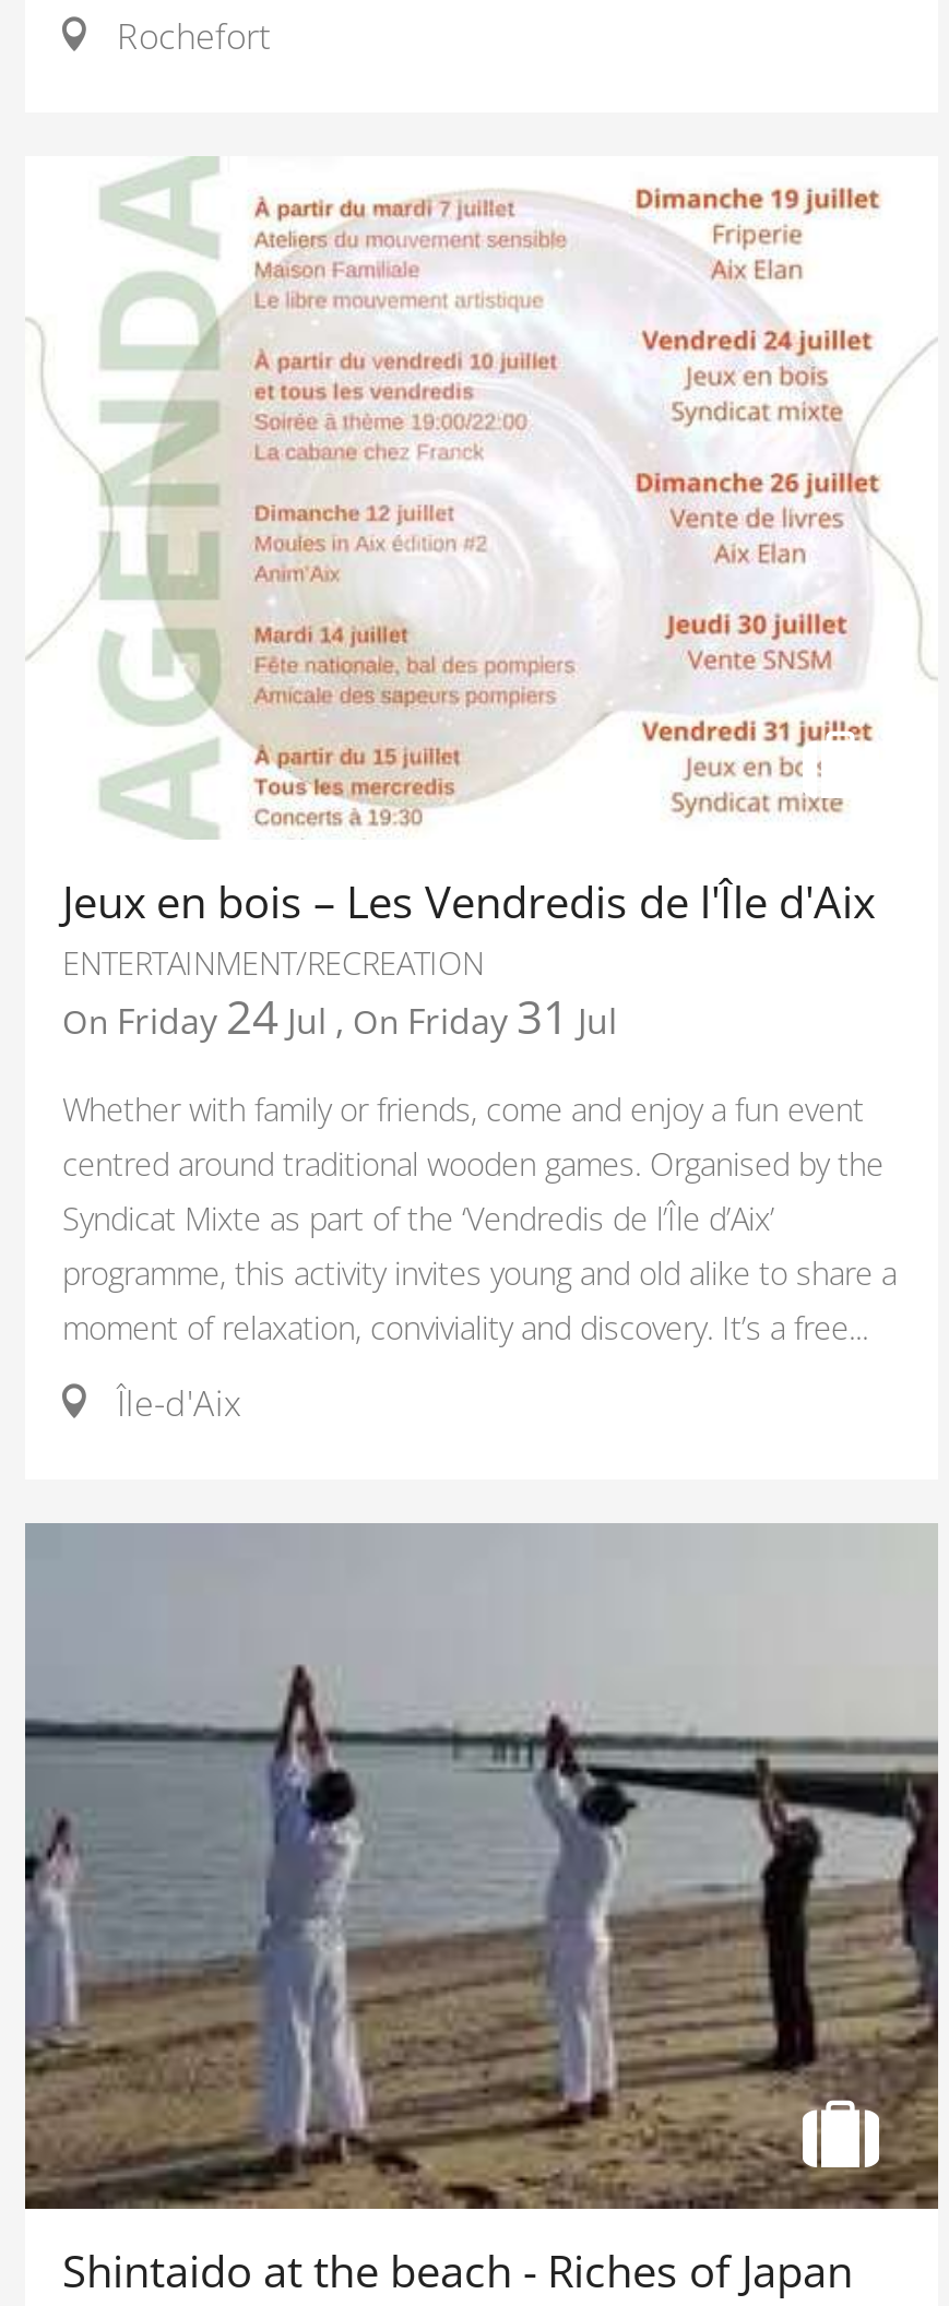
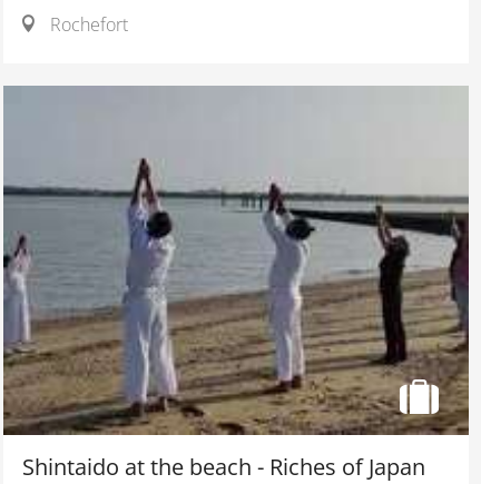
[29,158,923,1427] [image] | Jeux en bois – Les Vendredis de l'Île d'Aix | ENTERTAINMENT/RECREATION | On Friday 24 Jul, On Friday 31 Jul | Whether with family or friends, come and enjoy a fun event | centred around traditional wooden games. Organised by the | Syndicat Mixte as part of the ‘Vendredis de l’Île d’Aix’ | programme, this activity invites young and old alike to share a | moment of relaxation, conviviality and discovery. It’s a free... | Île-d'Aix -> none

